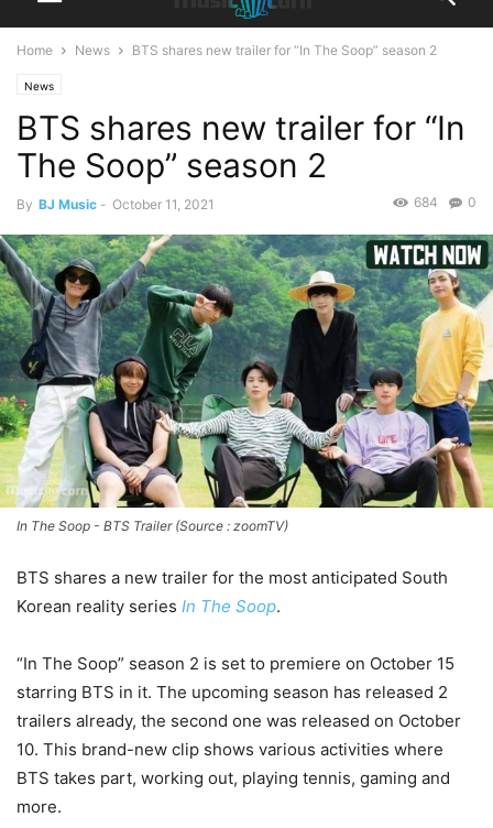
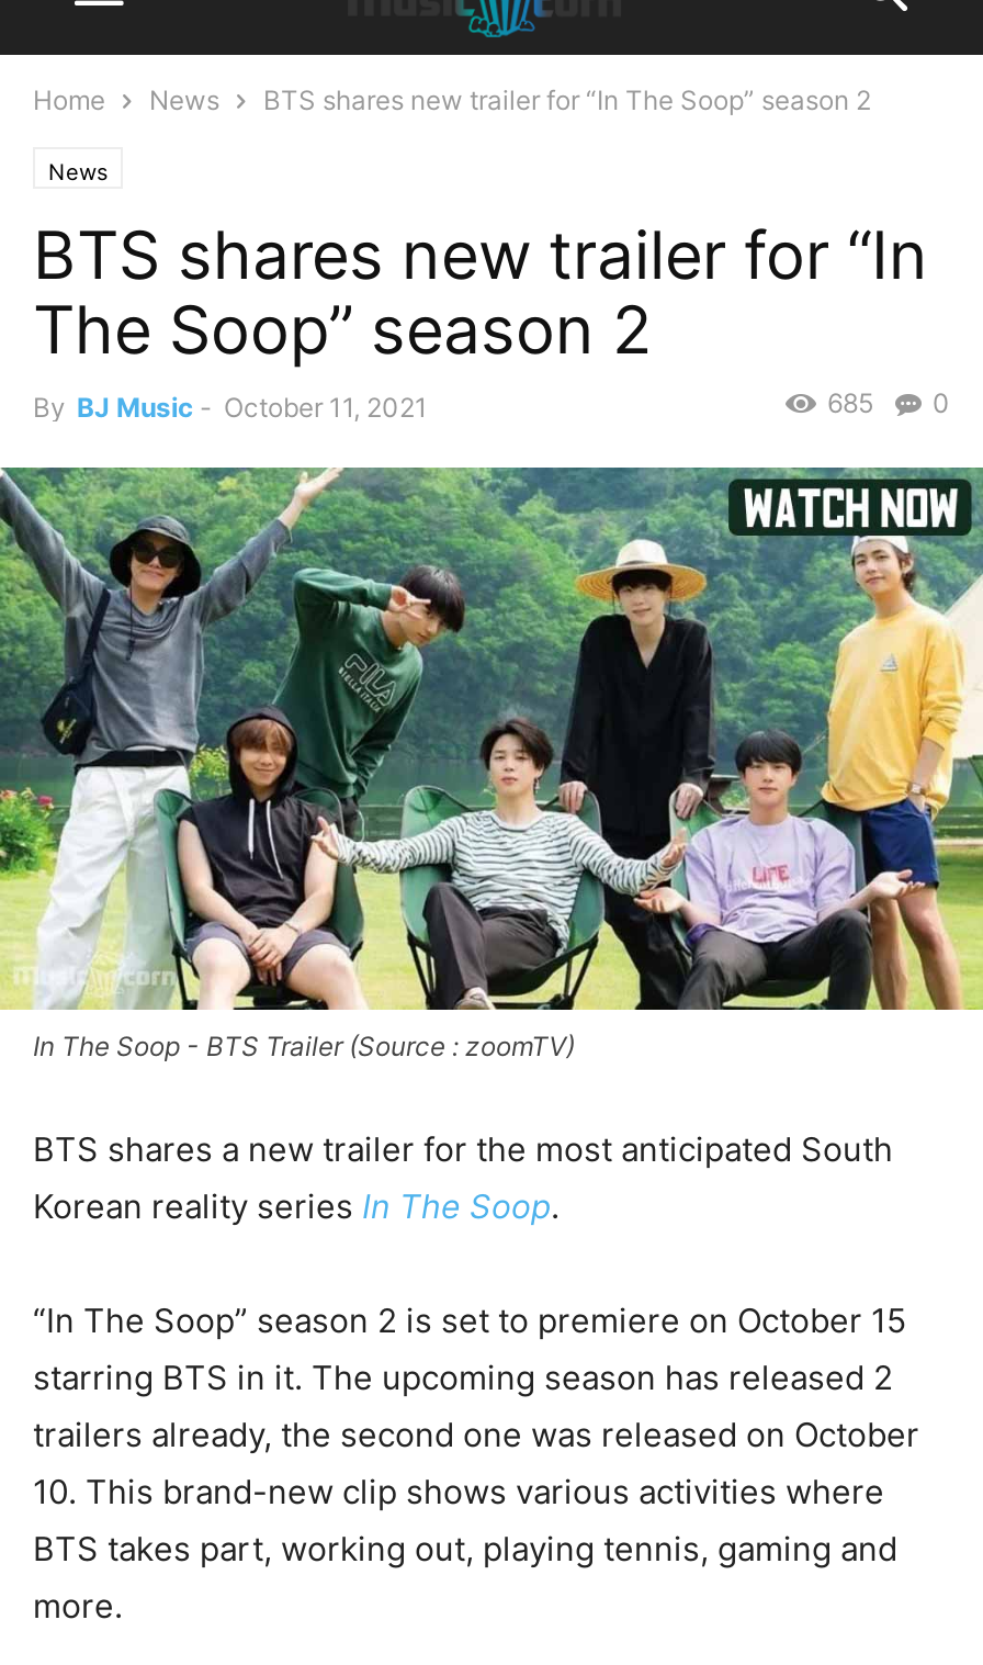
[414,194,476,210] 684 0 -> [827,386,950,419] 685 0

